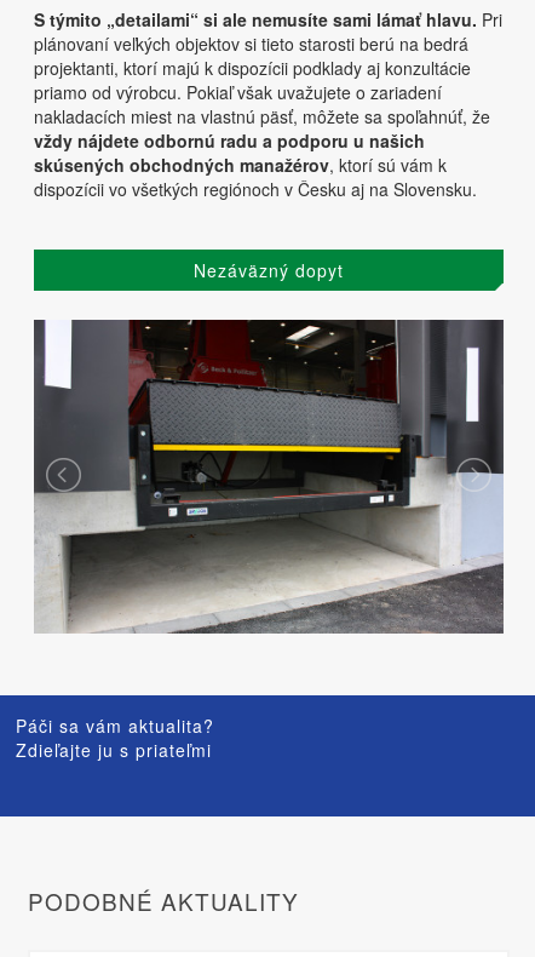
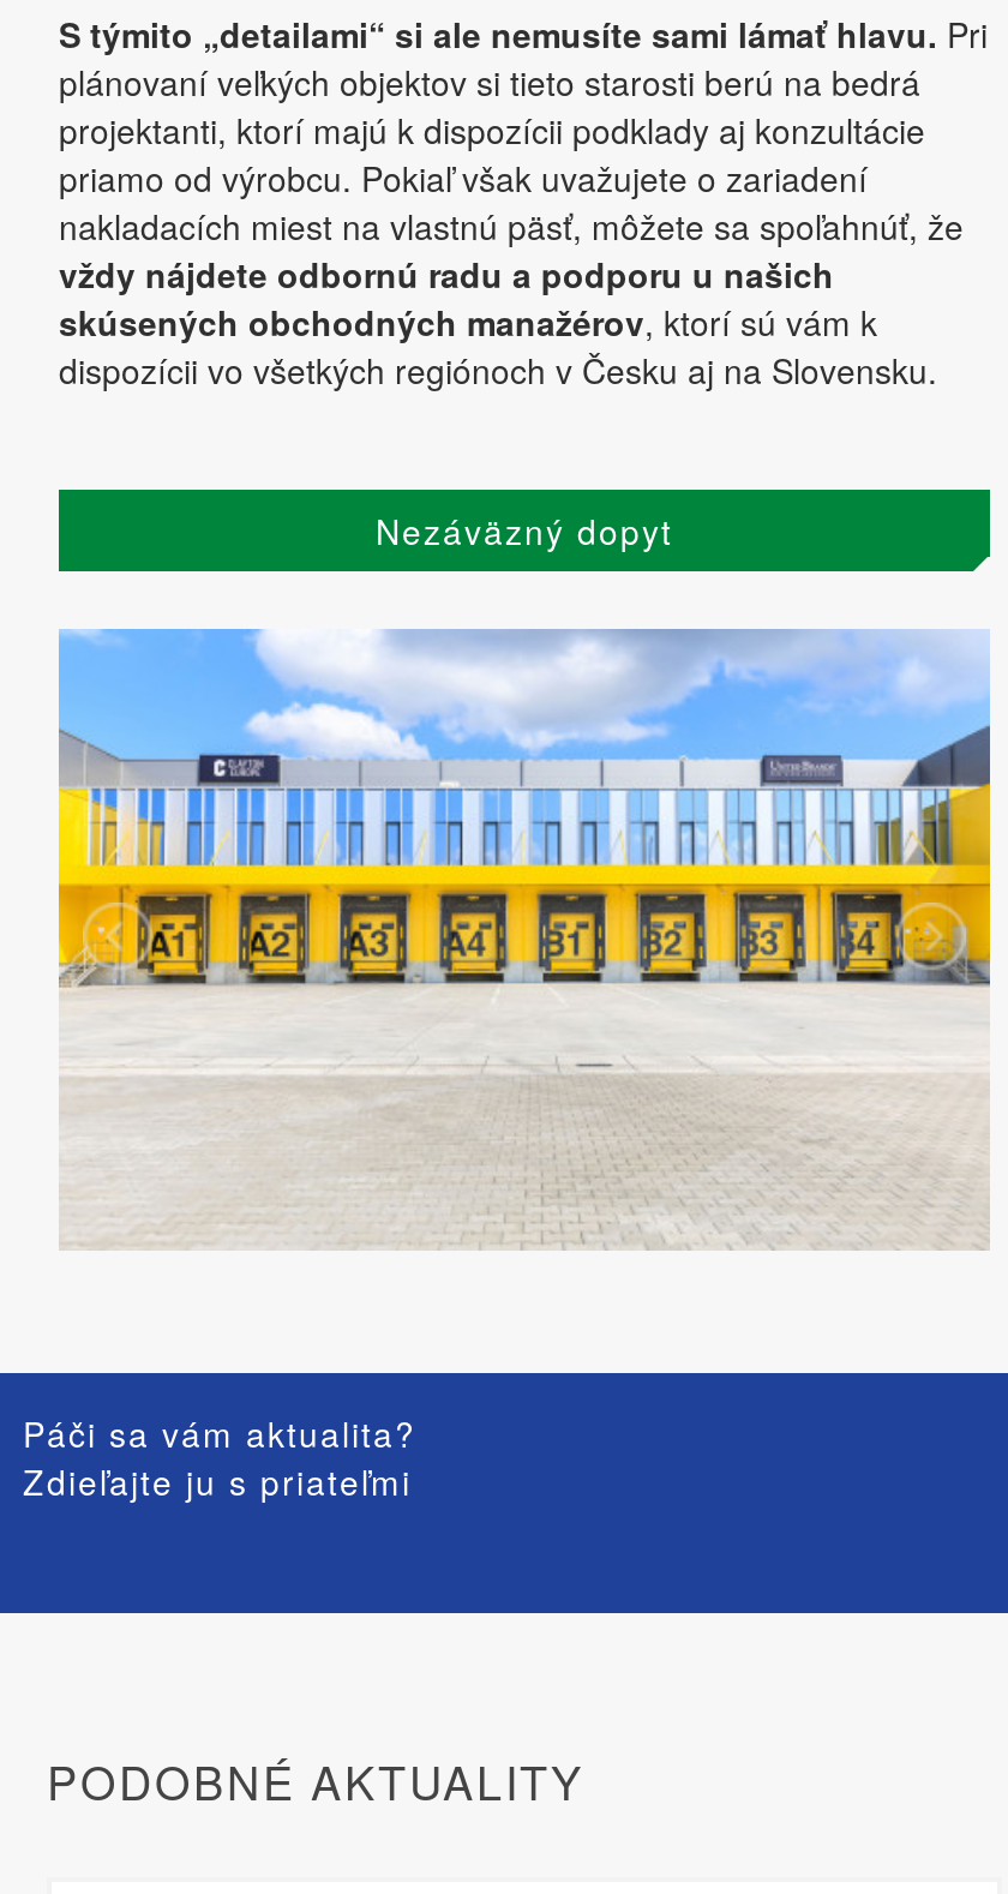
[33,319,505,635] [image] -> [56,627,992,1251] [image]

